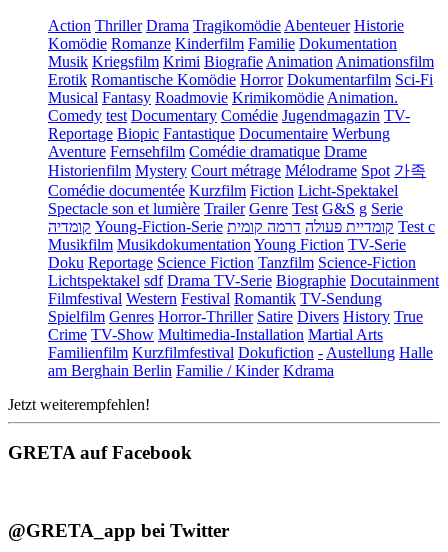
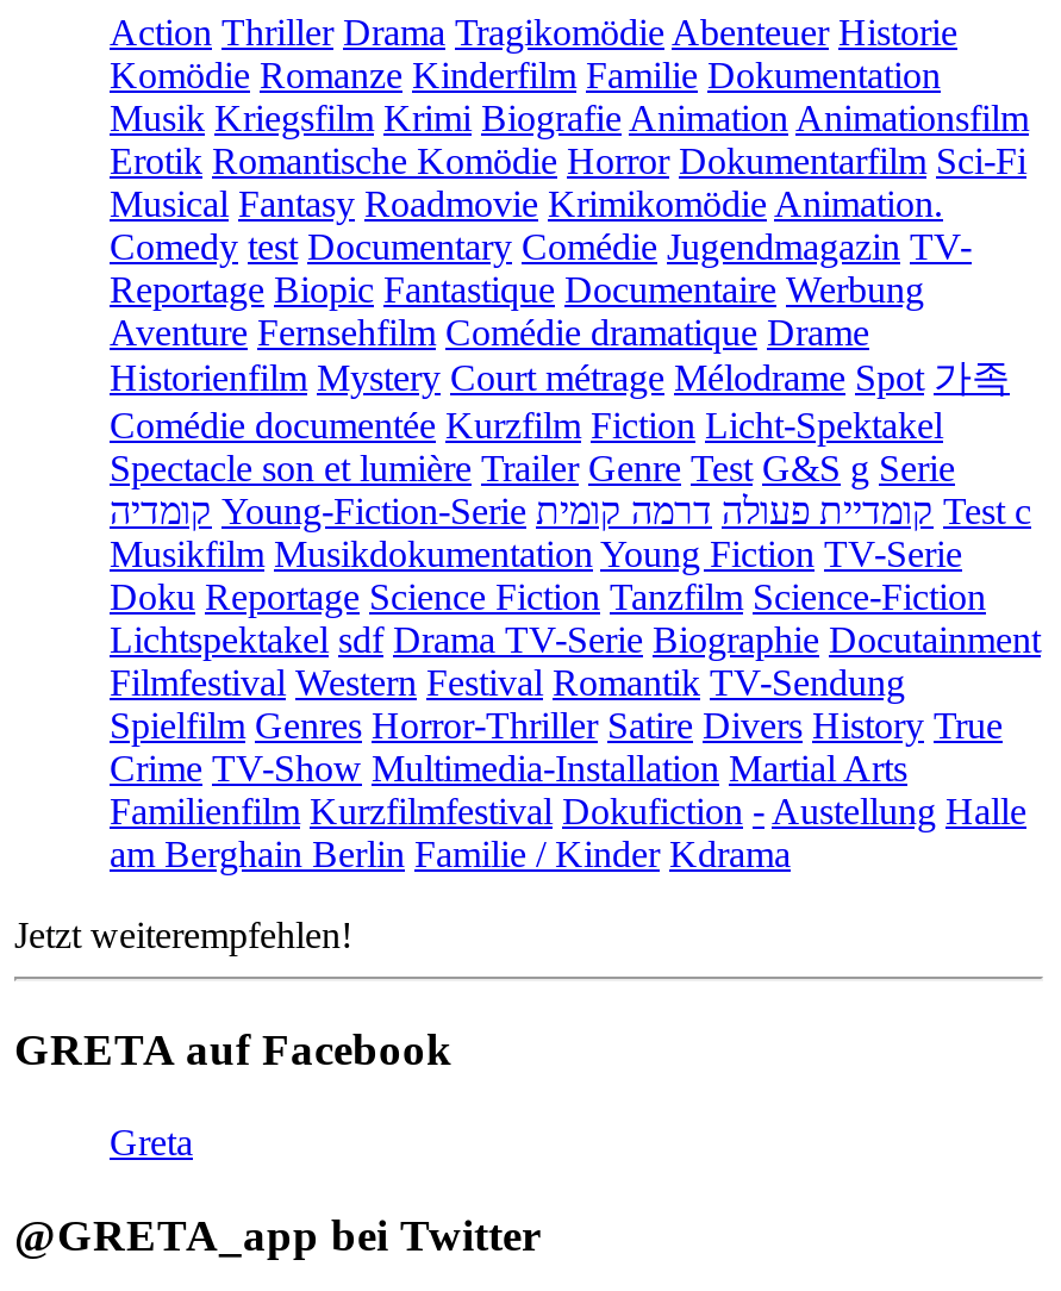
none -> [110,1122,193,1163] Greta

